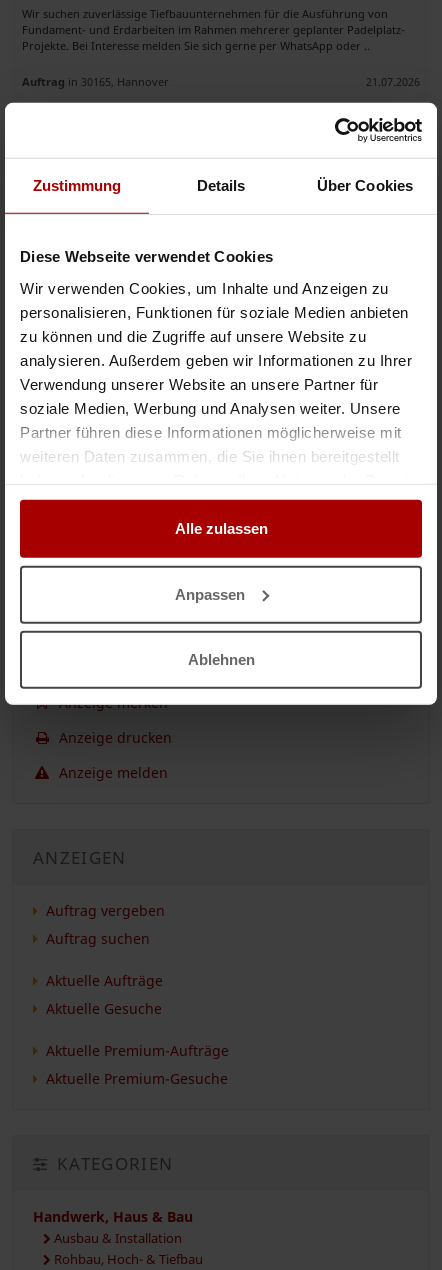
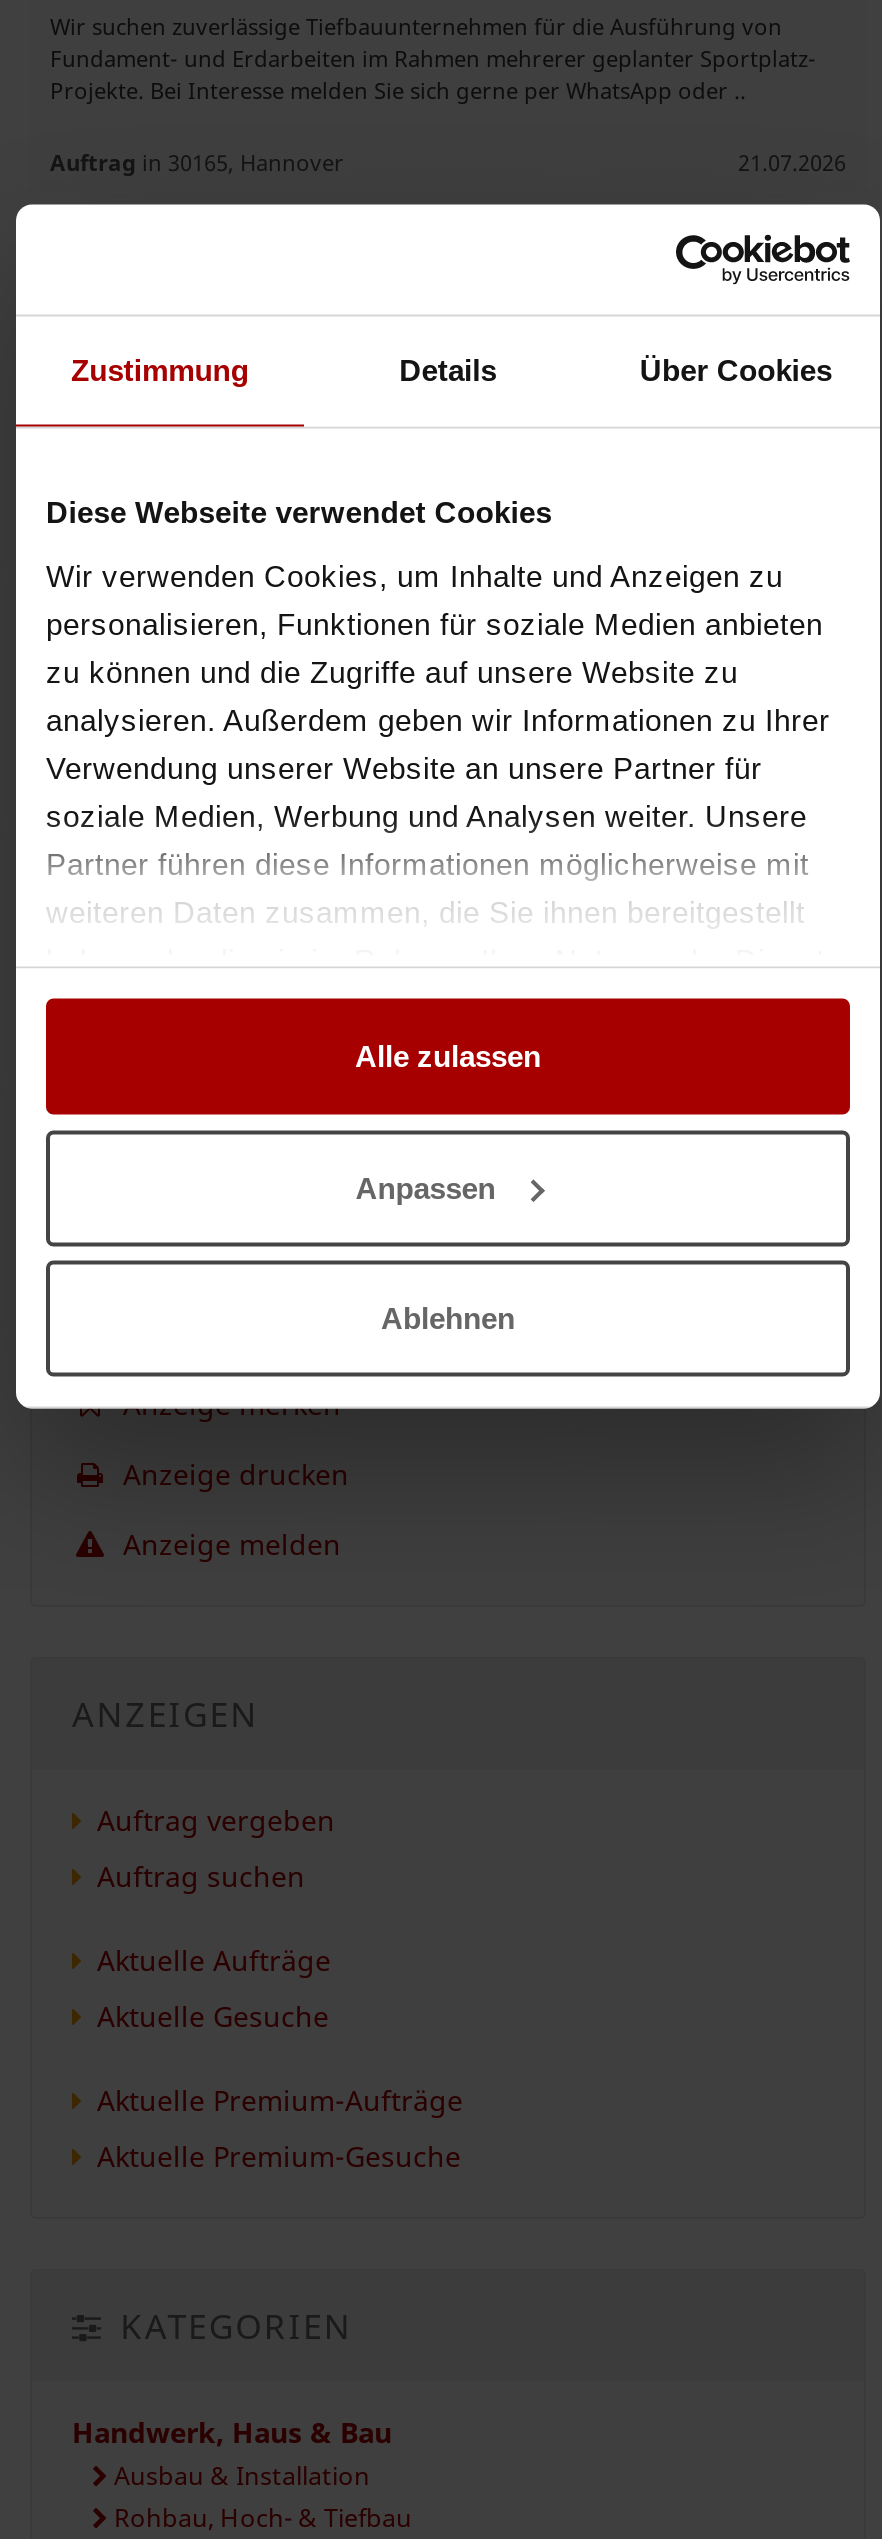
[22,22,405,37] Fundament- und Erdarbeiten im Rahmen mehrerer geplanter Padelplatz- -> [50,43,816,73] Fundament- und Erdarbeiten im Rahmen mehrerer geplanter Sportplatz-

